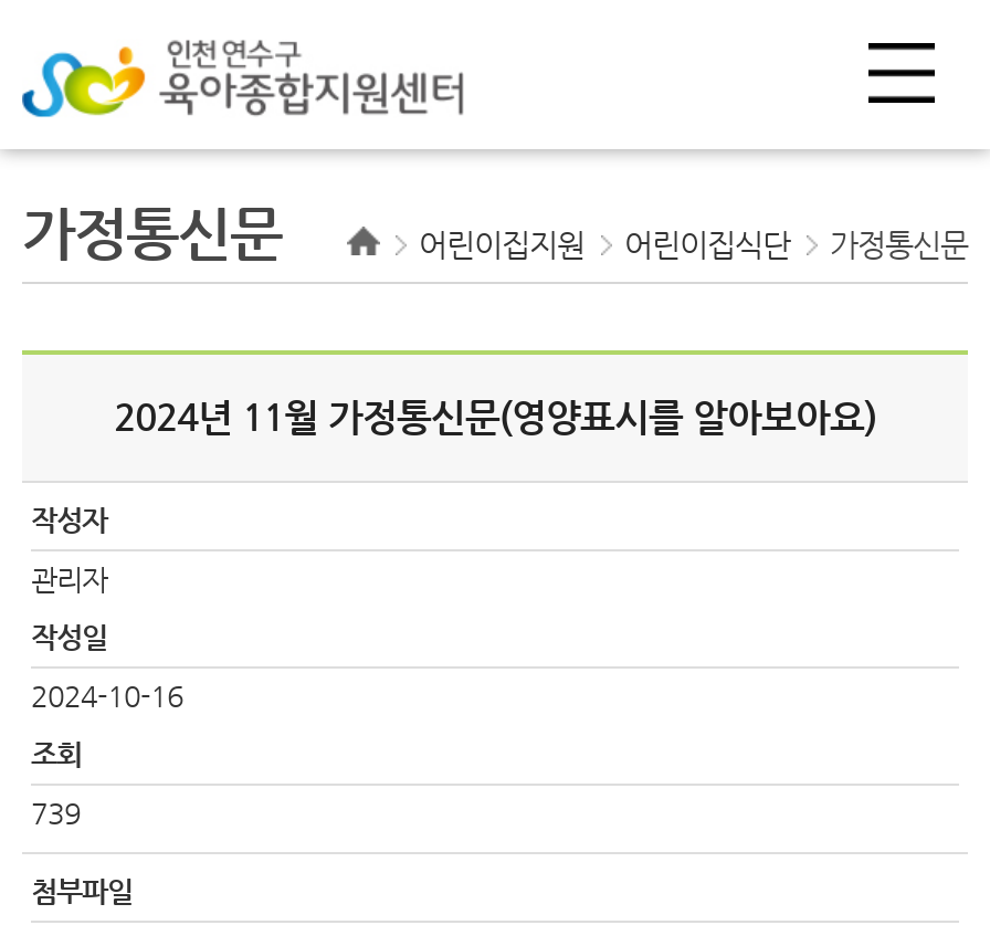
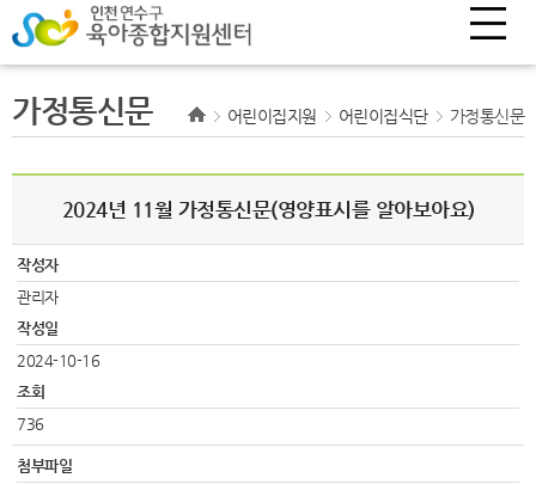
[31,797,81,830] 739 -> [17,415,44,433] 736

